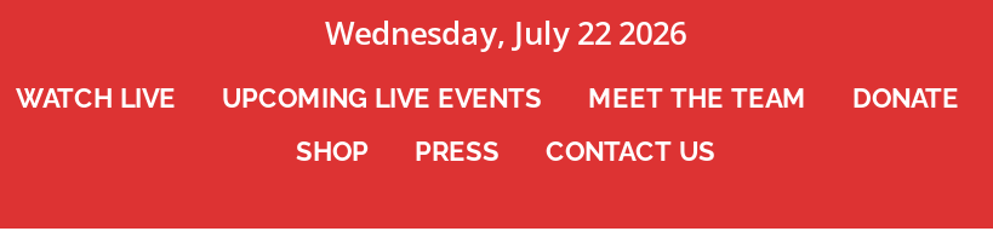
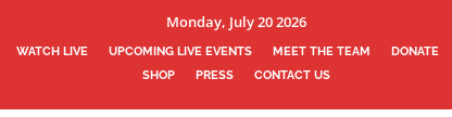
[325,11,686,54] Wednesday, July 22 2026 -> [166,12,306,31] Monday, July 20 2026

